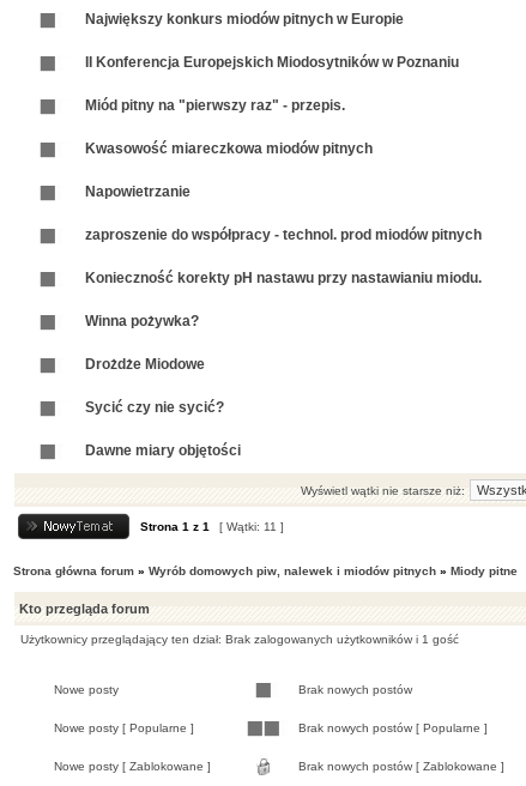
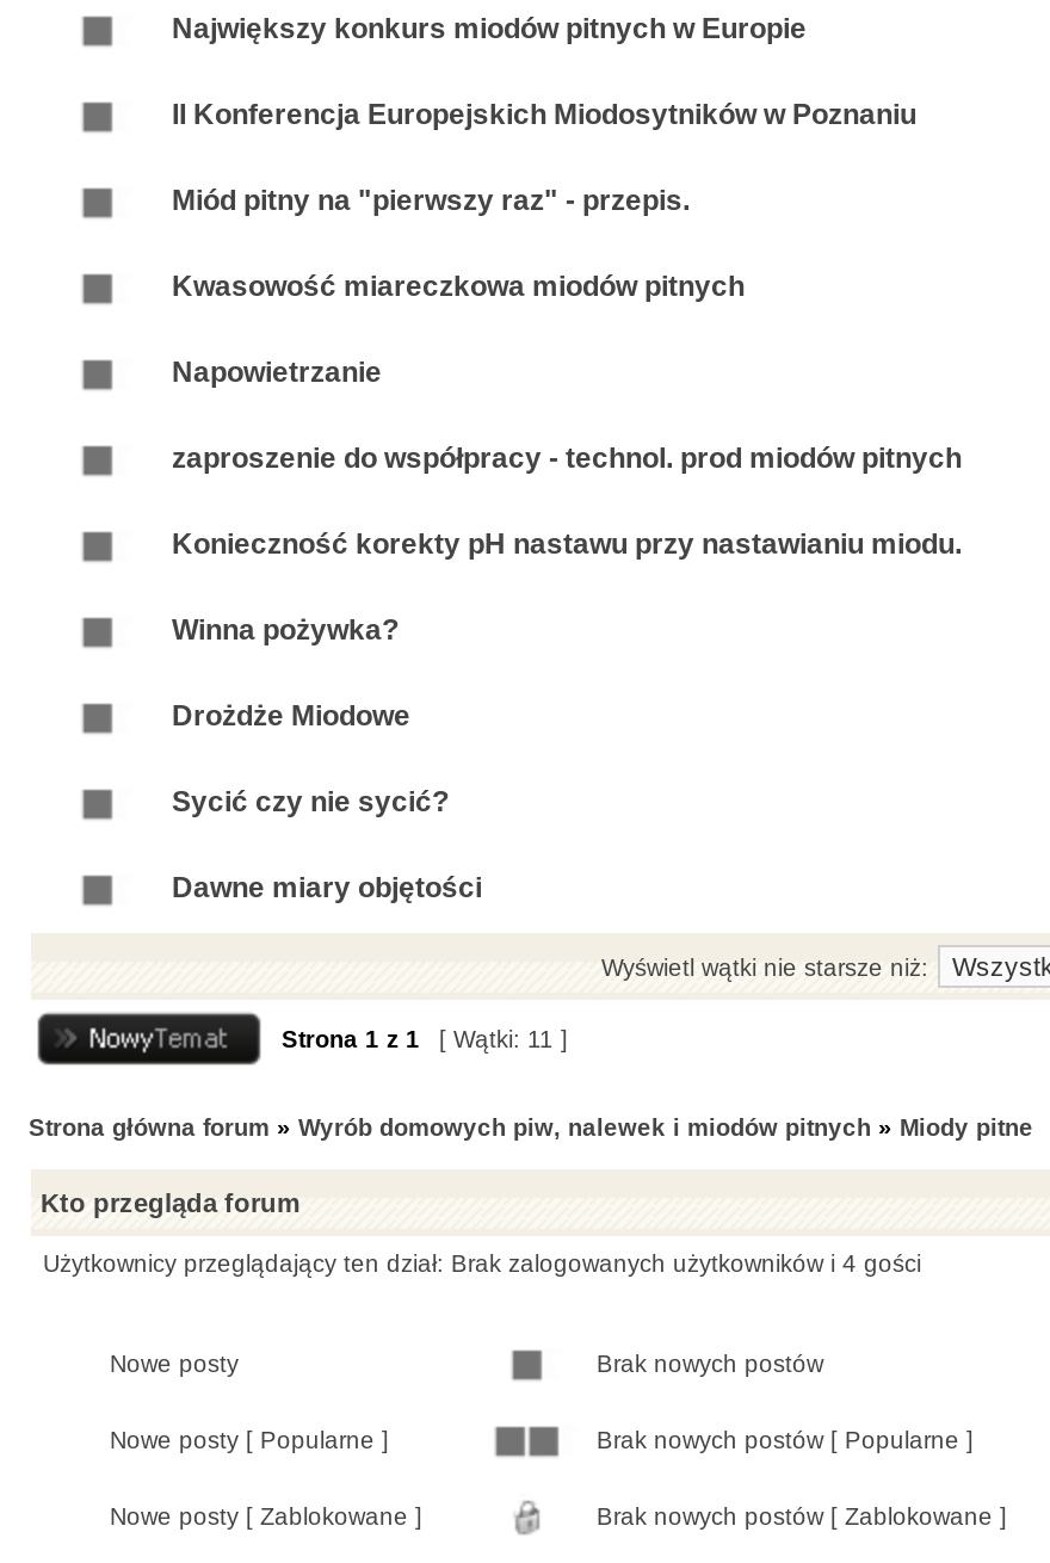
[20,633,459,646] Użytkownicy przeglądający ten dział: Brak zalogowanych użytkowników i 1 gość -> [43,1250,921,1277] Użytkownicy przeglądający ten dział: Brak zalogowanych użytkowników i 4 gości

